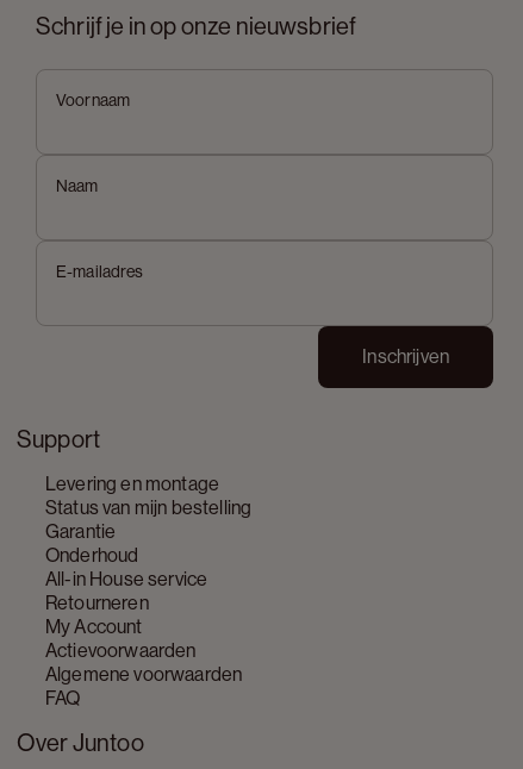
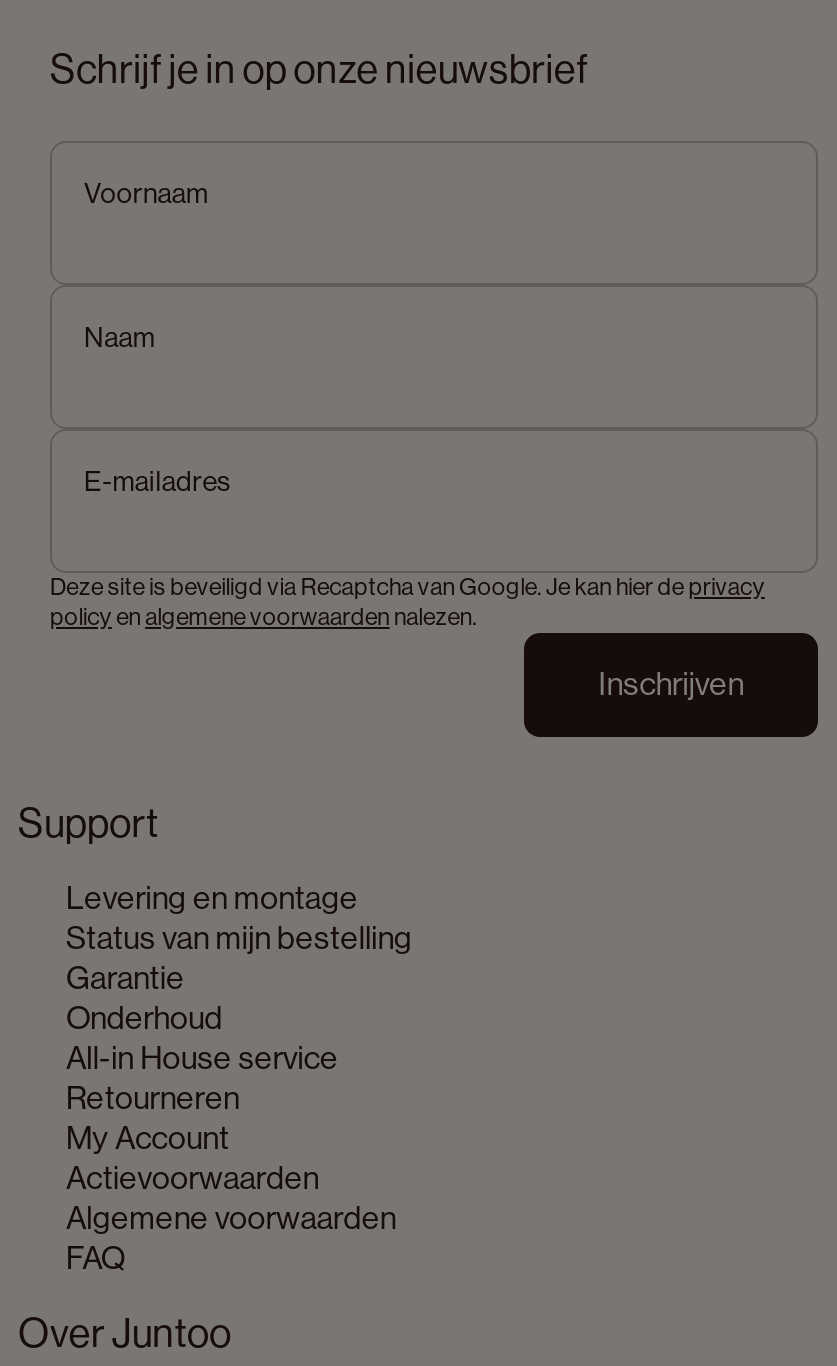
none -> [50,573,765,631] Deze site is beveiligd via Recaptcha van Google. Je kan hier de privacy | policy en algemene voorwaarden nalezen.

